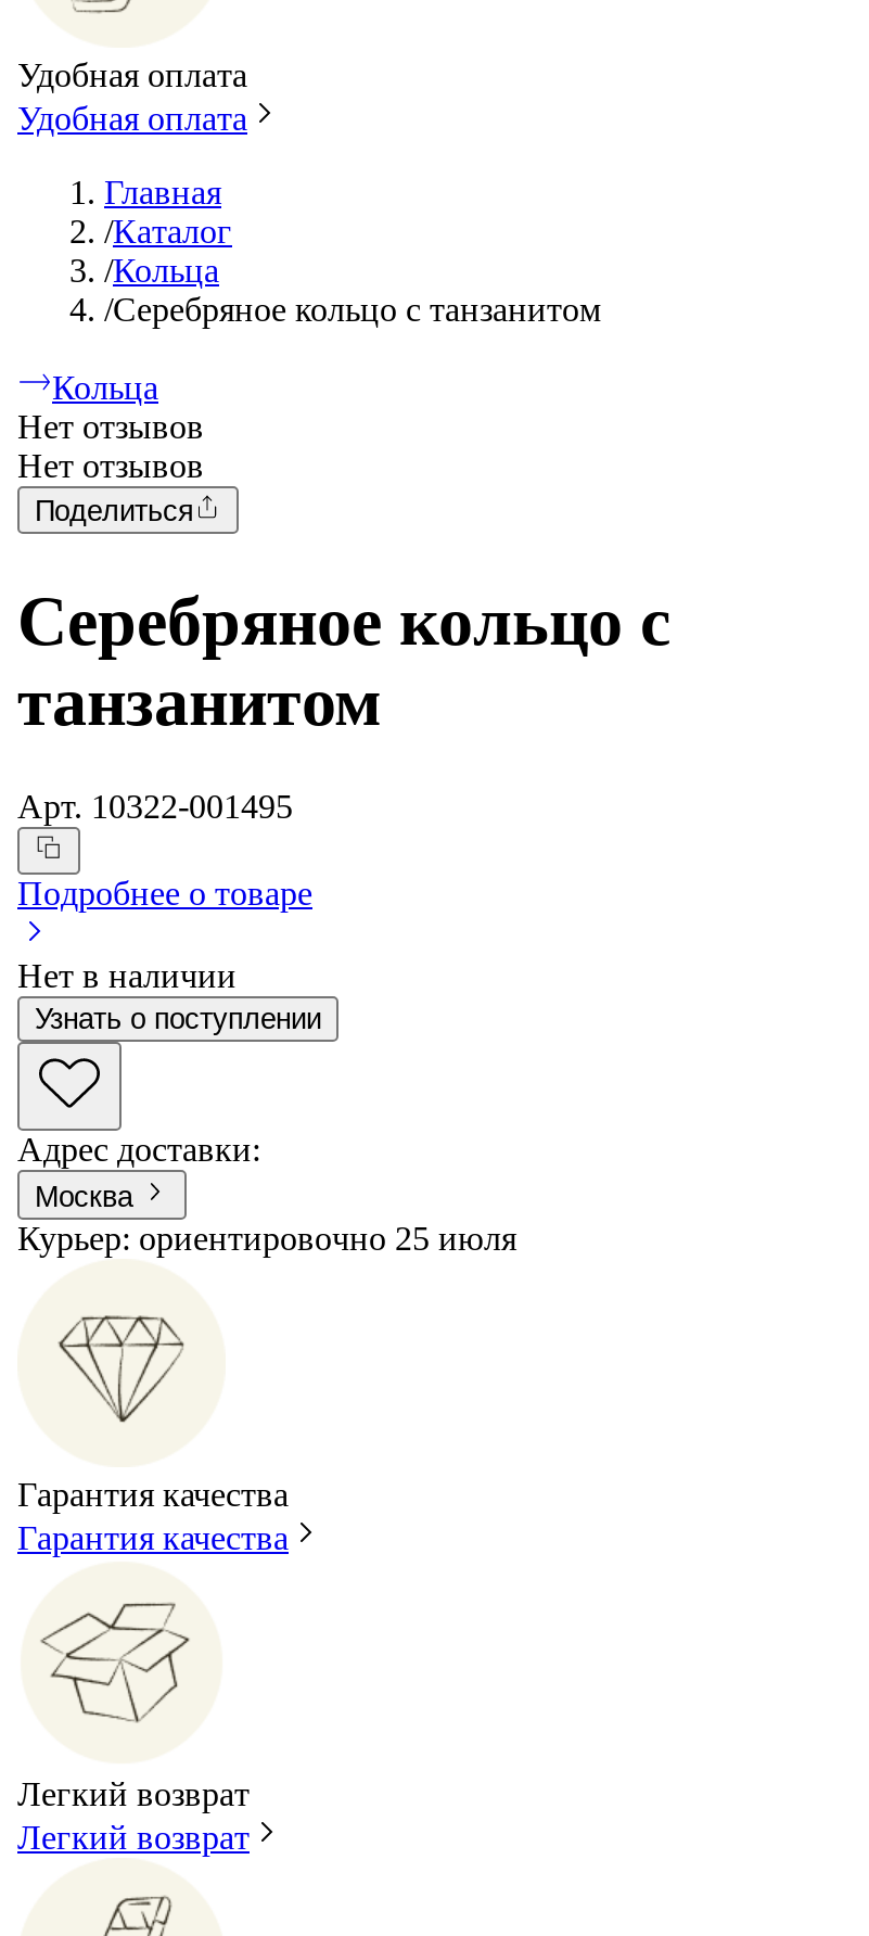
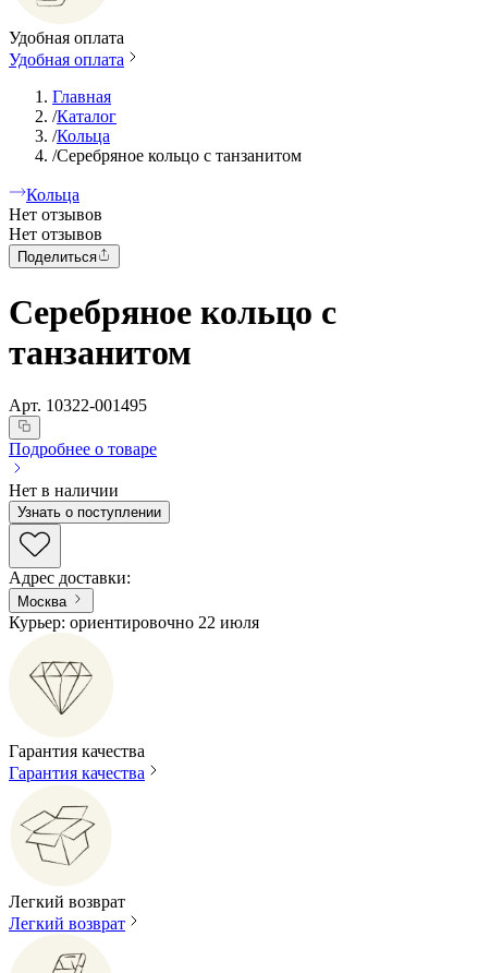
[17,1219,516,1256] Курьер: ориентировочно 25 июля -> [9,613,259,631] Курьер: ориентировочно 22 июля

